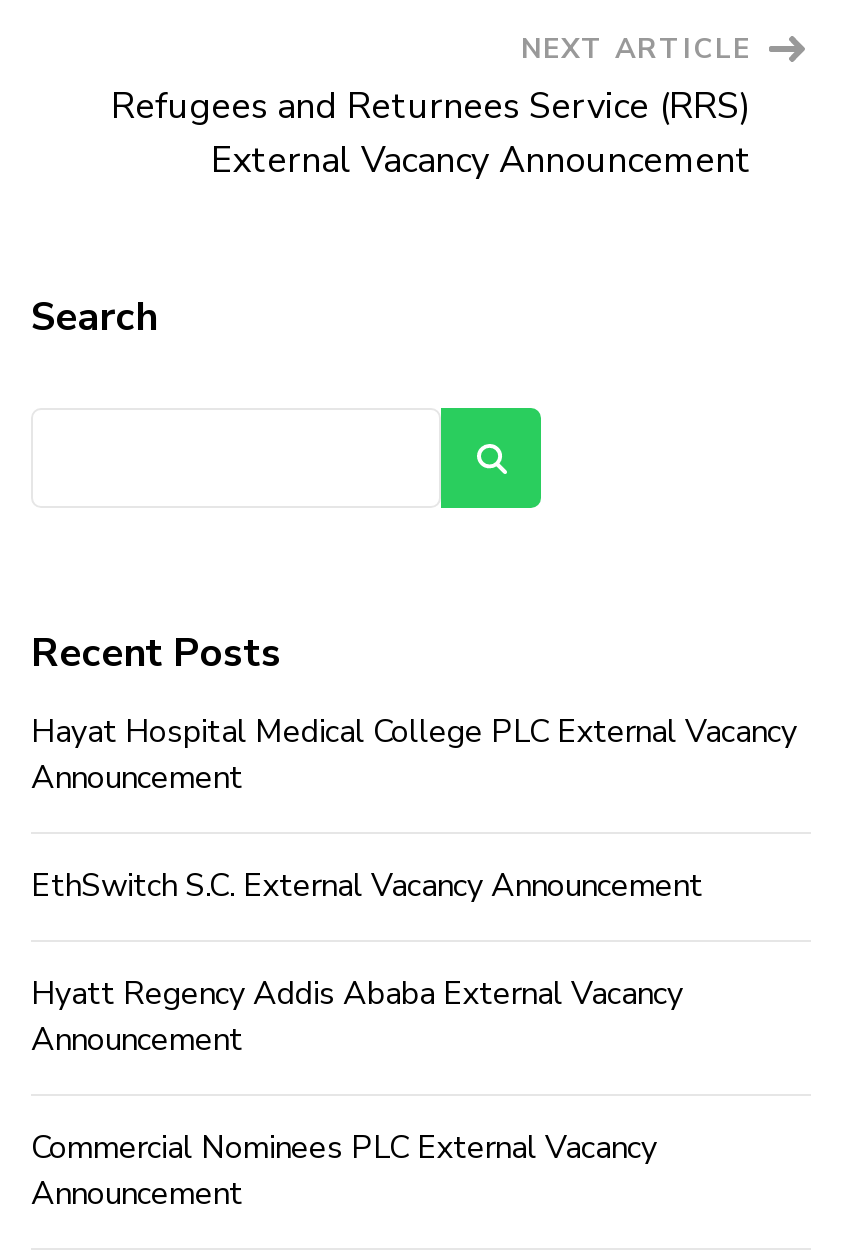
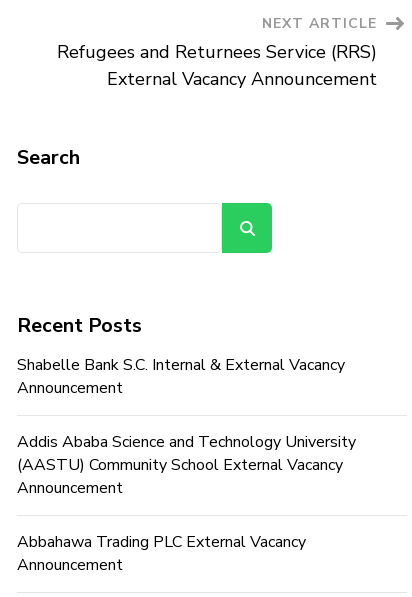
[31,710,797,754] Hayat Hospital Medical College PLC External Vacancy -> [17,354,345,376] Shabelle Bank S.C. Internal & External Vacancy
[31,864,703,1016] EthSwitch S.C. External Vacancy Announcement | Hyatt Regency Addis Ababa External Vacancy -> [17,431,356,476] Addis Ababa Science and Technology University | (AASTU) Community School External Vacancy
[31,1126,657,1170] Commercial Nominees PLC External Vacancy -> [17,531,306,553] Abbahawa Trading PLC External Vacancy

